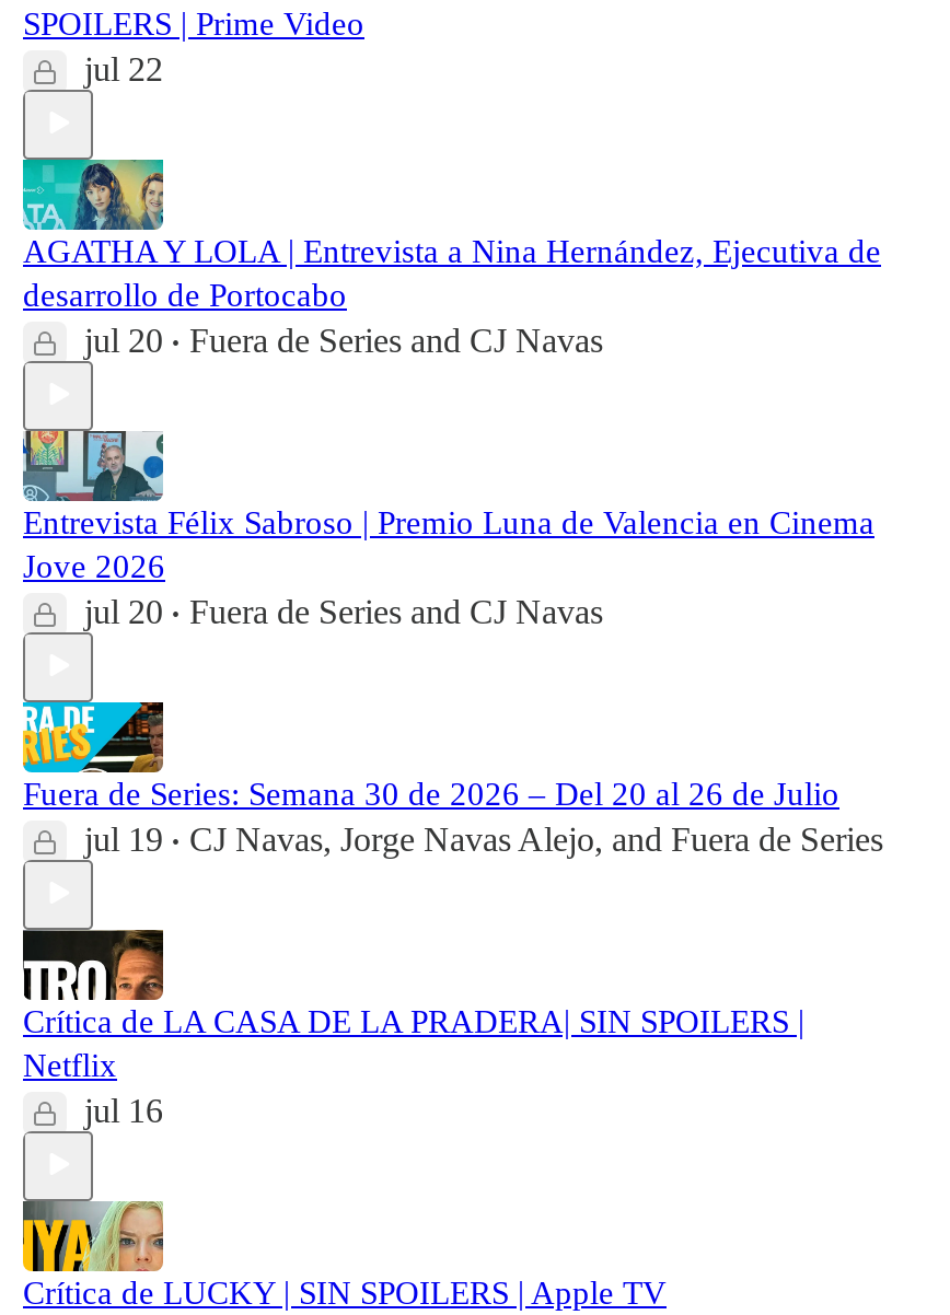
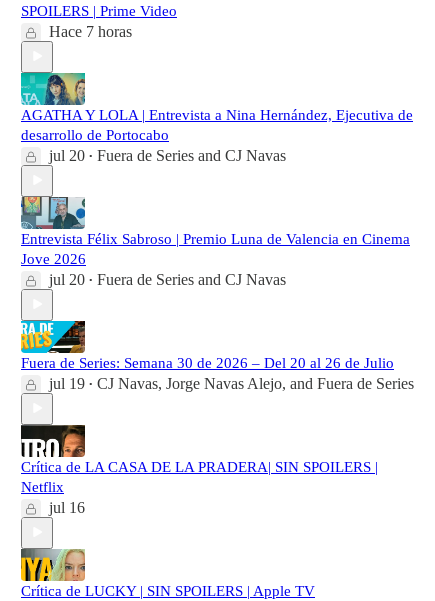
[84,49,163,87] jul 22 -> [49,23,132,40] Hace 7 horas

